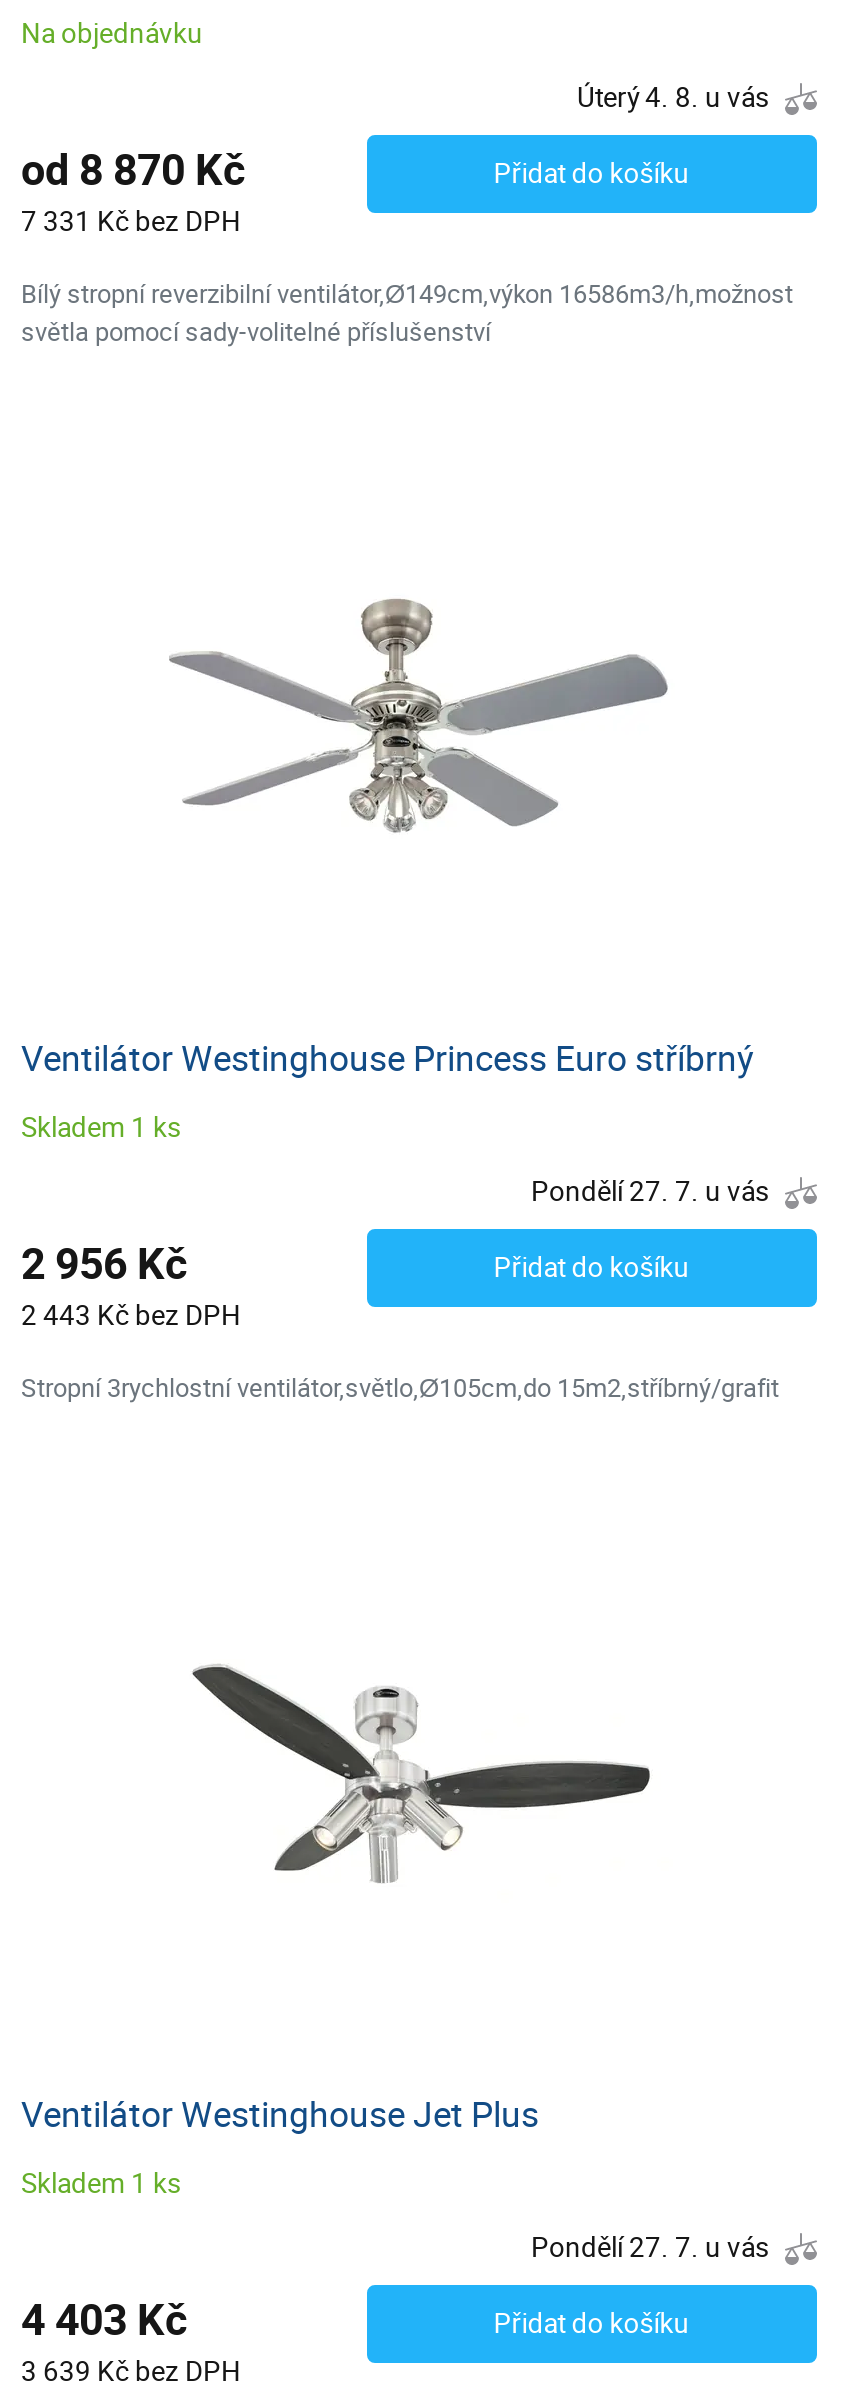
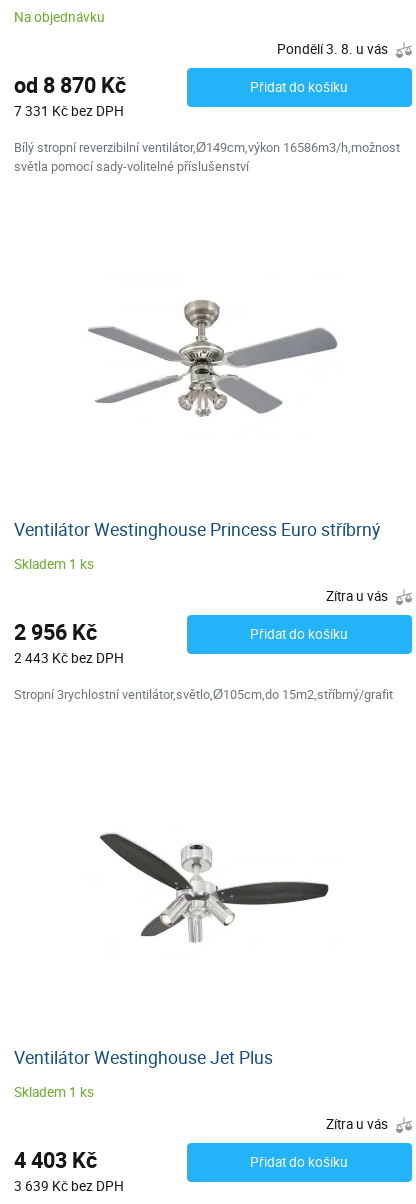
[577,79,769,115] Úterý 4. 8. u vás -> [277,40,388,58] Pondělí 3. 8. u vás
[531,1173,769,1209] Pondělí 27. 7. u vás -> [326,587,388,605] Zítra u vás
[531,2229,769,2265] Pondělí 27. 7. u vás -> [326,1115,388,1133] Zítra u vás

